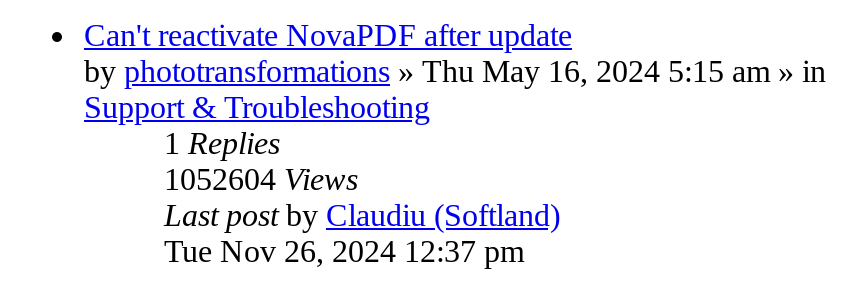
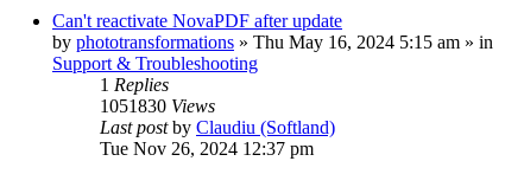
[164,162,358,196] 1052604 Views -> [100,96,215,116] 1051830 Views

